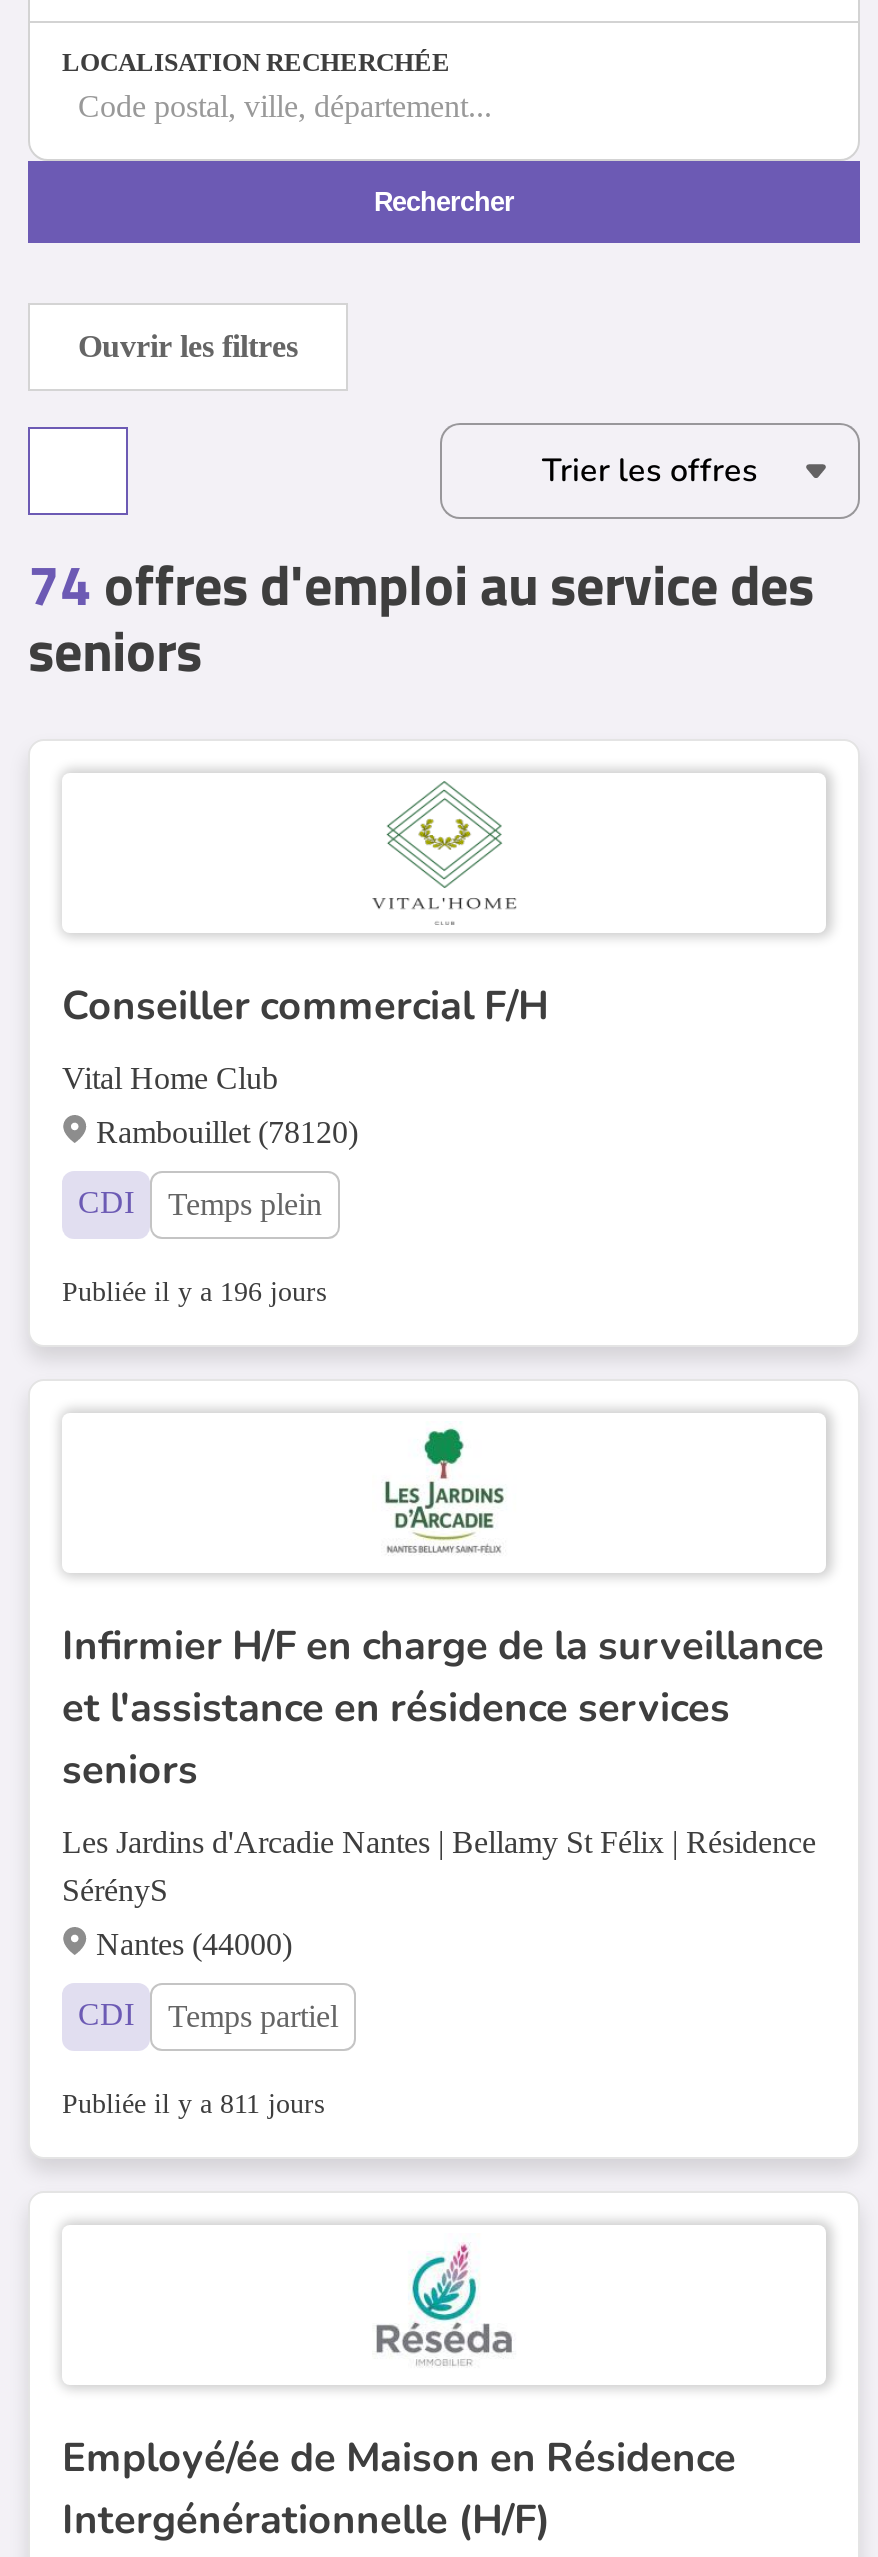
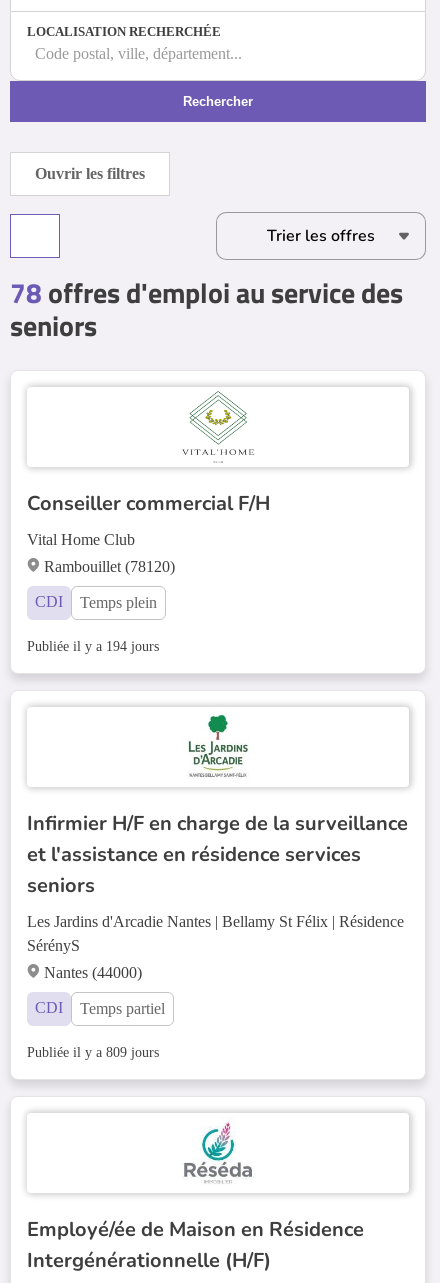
[28,541,814,627] 74 offres d'emploi au service des -> [10,271,403,314] 78 offres d'emploi au service des
[62,1277,326,1307] Publiée il y a 196 jours -> [27,639,159,654] Publiée il y a 194 jours
[62,2089,324,2119] Publiée il y a 811 jours -> [27,1045,159,1060] Publiée il y a 809 jours

